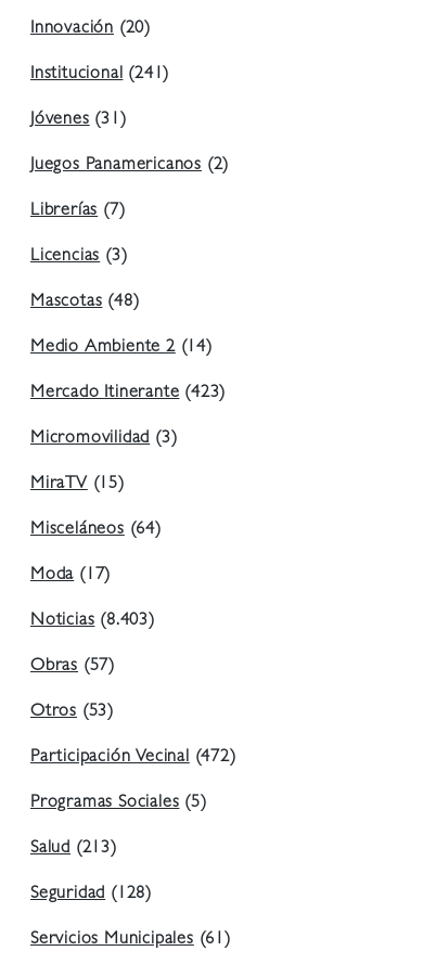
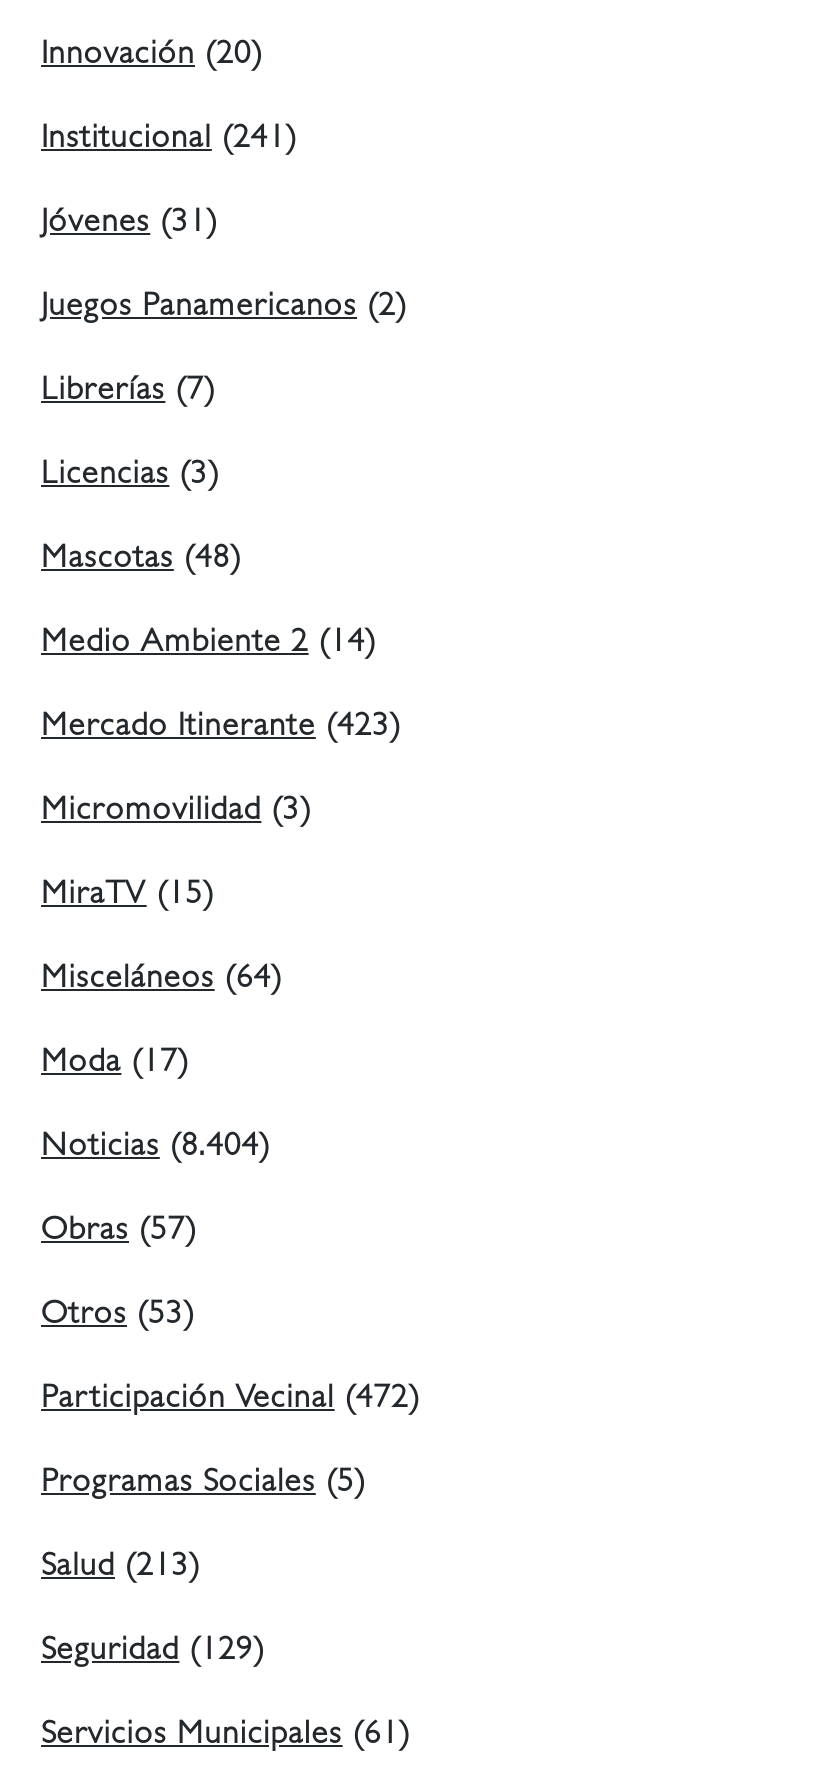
[30,613,155,631] Noticias (8.403) -> [41,1133,271,1165] Noticias (8.404)
[30,886,152,904] Seguridad (128) -> [41,1637,265,1669] Seguridad (129)

